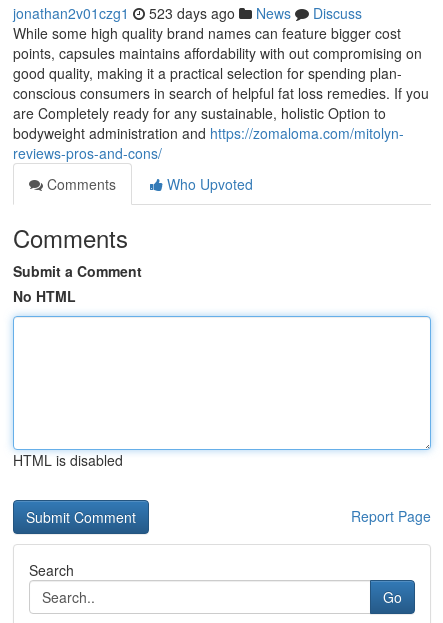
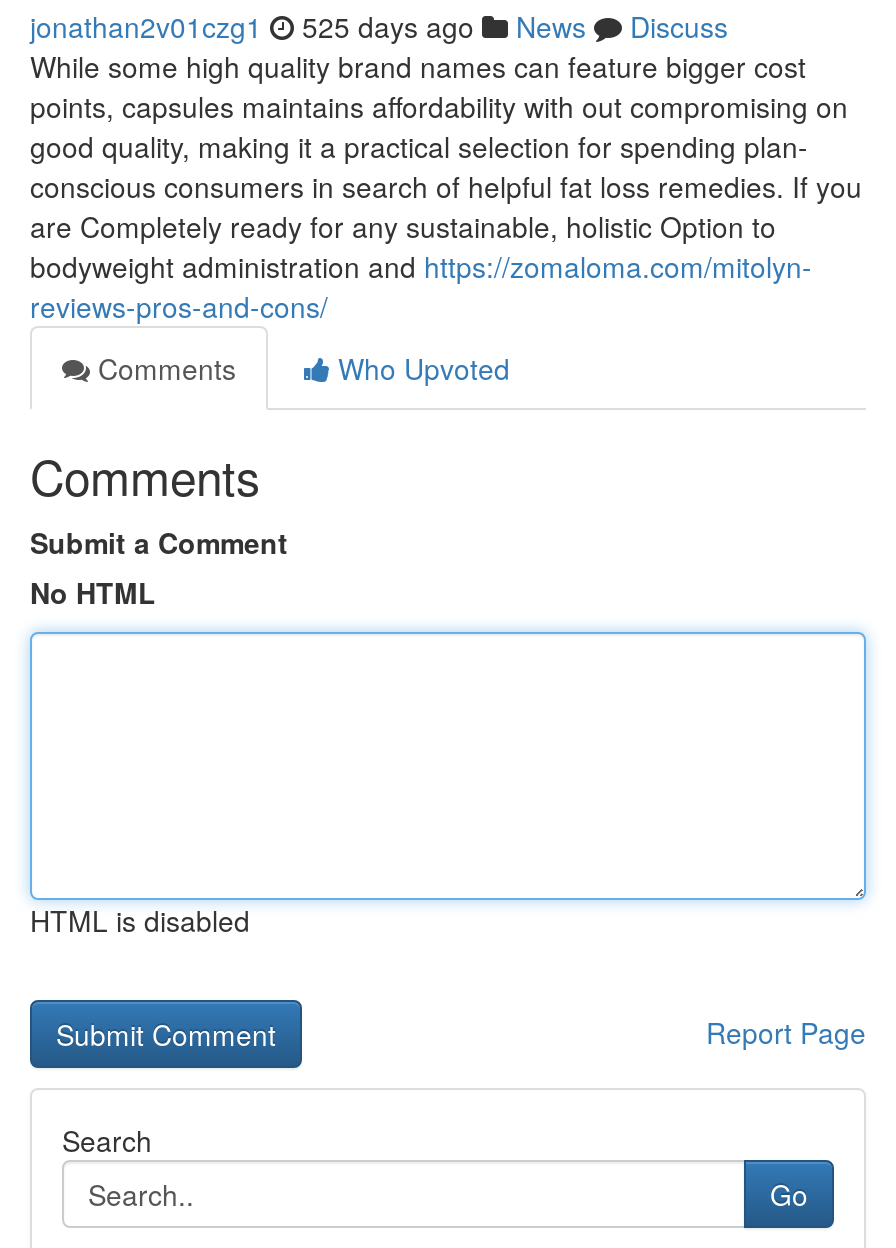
[13,3,362,23] jonathan2v01czg1 523 days ago News Discuss -> [30,6,728,46] jonathan2v01czg1 525 days ago News Discuss

